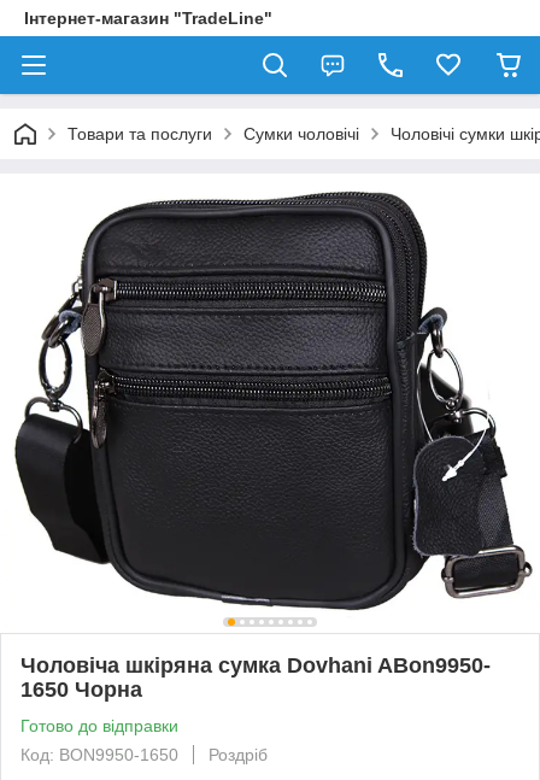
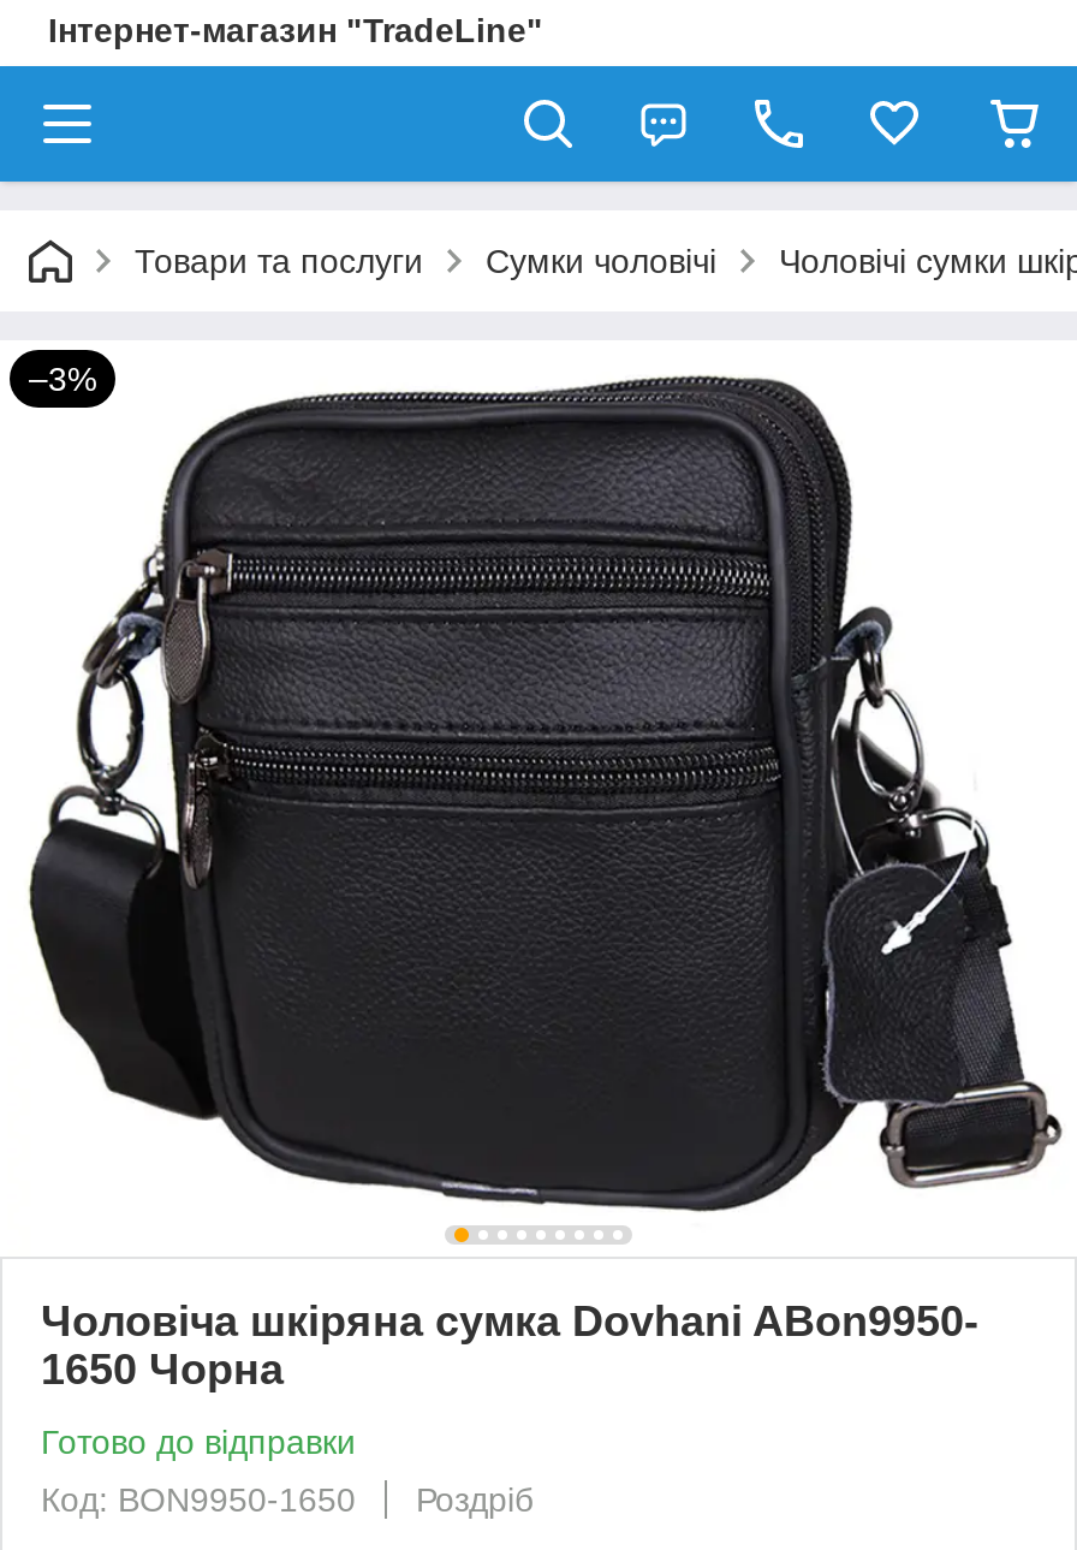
none -> [29,360,96,398] –3%

